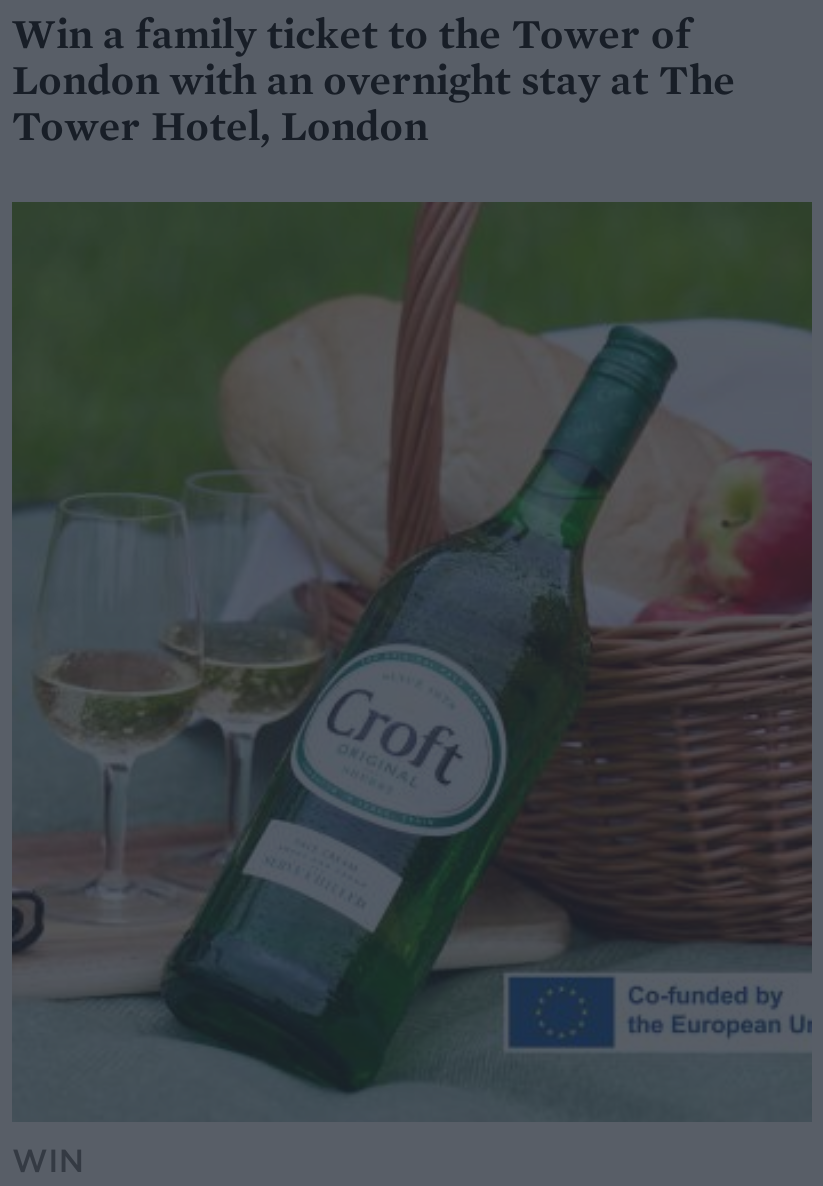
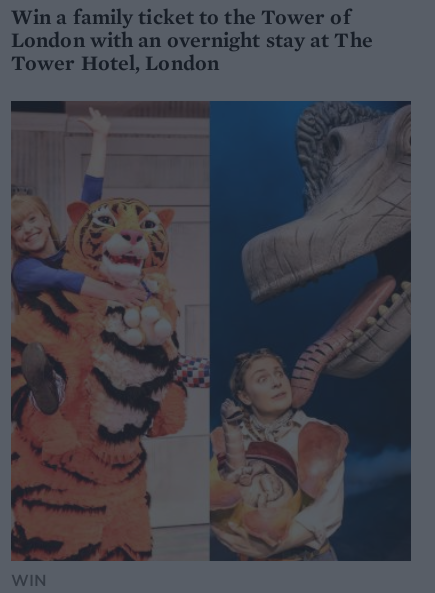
[10,200,814,1122] [image] -> [10,100,412,562] [image]

